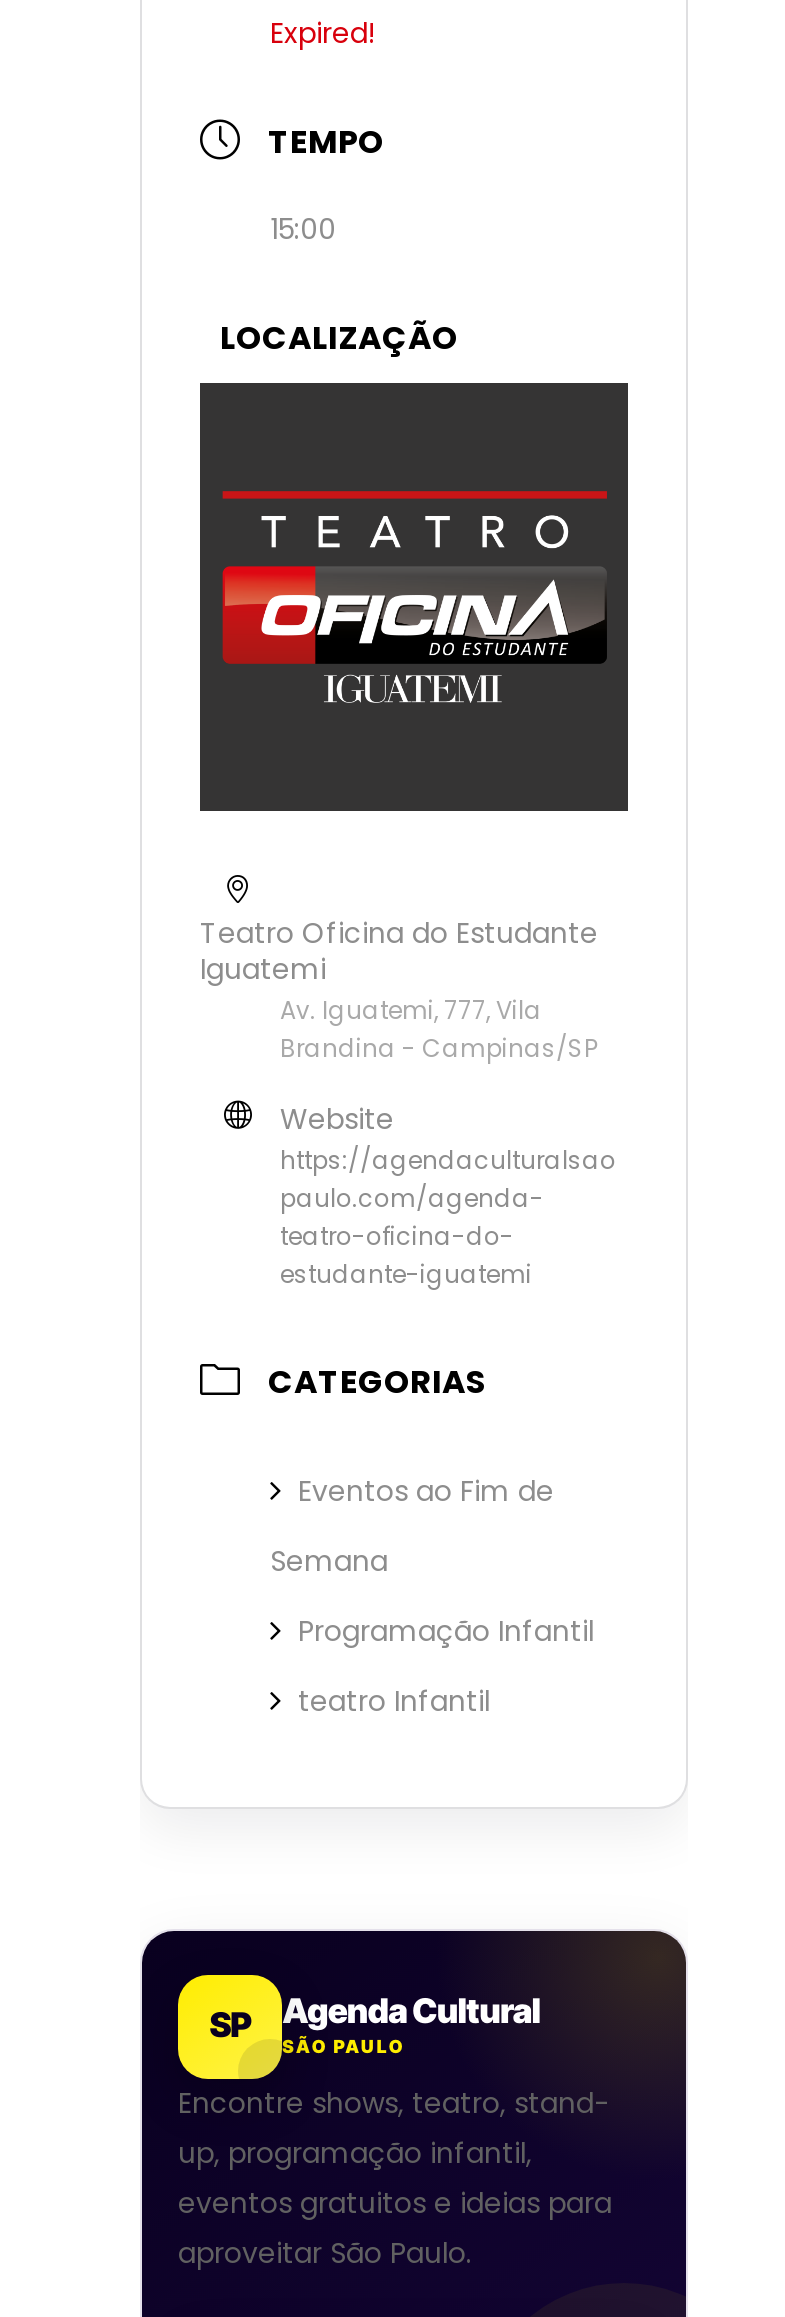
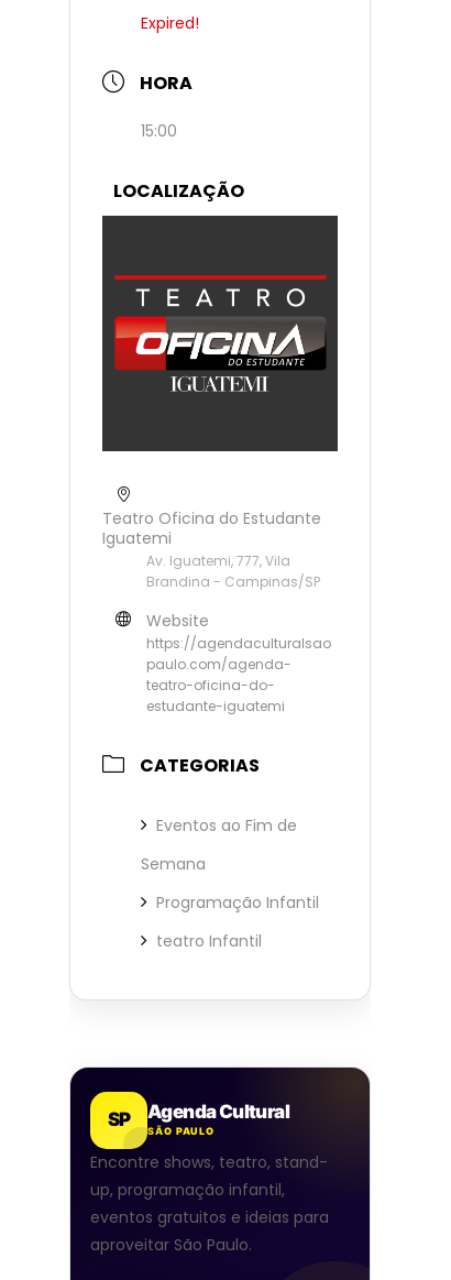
[268,119,384,165] TEMPO -> [140,70,193,96] HORA

